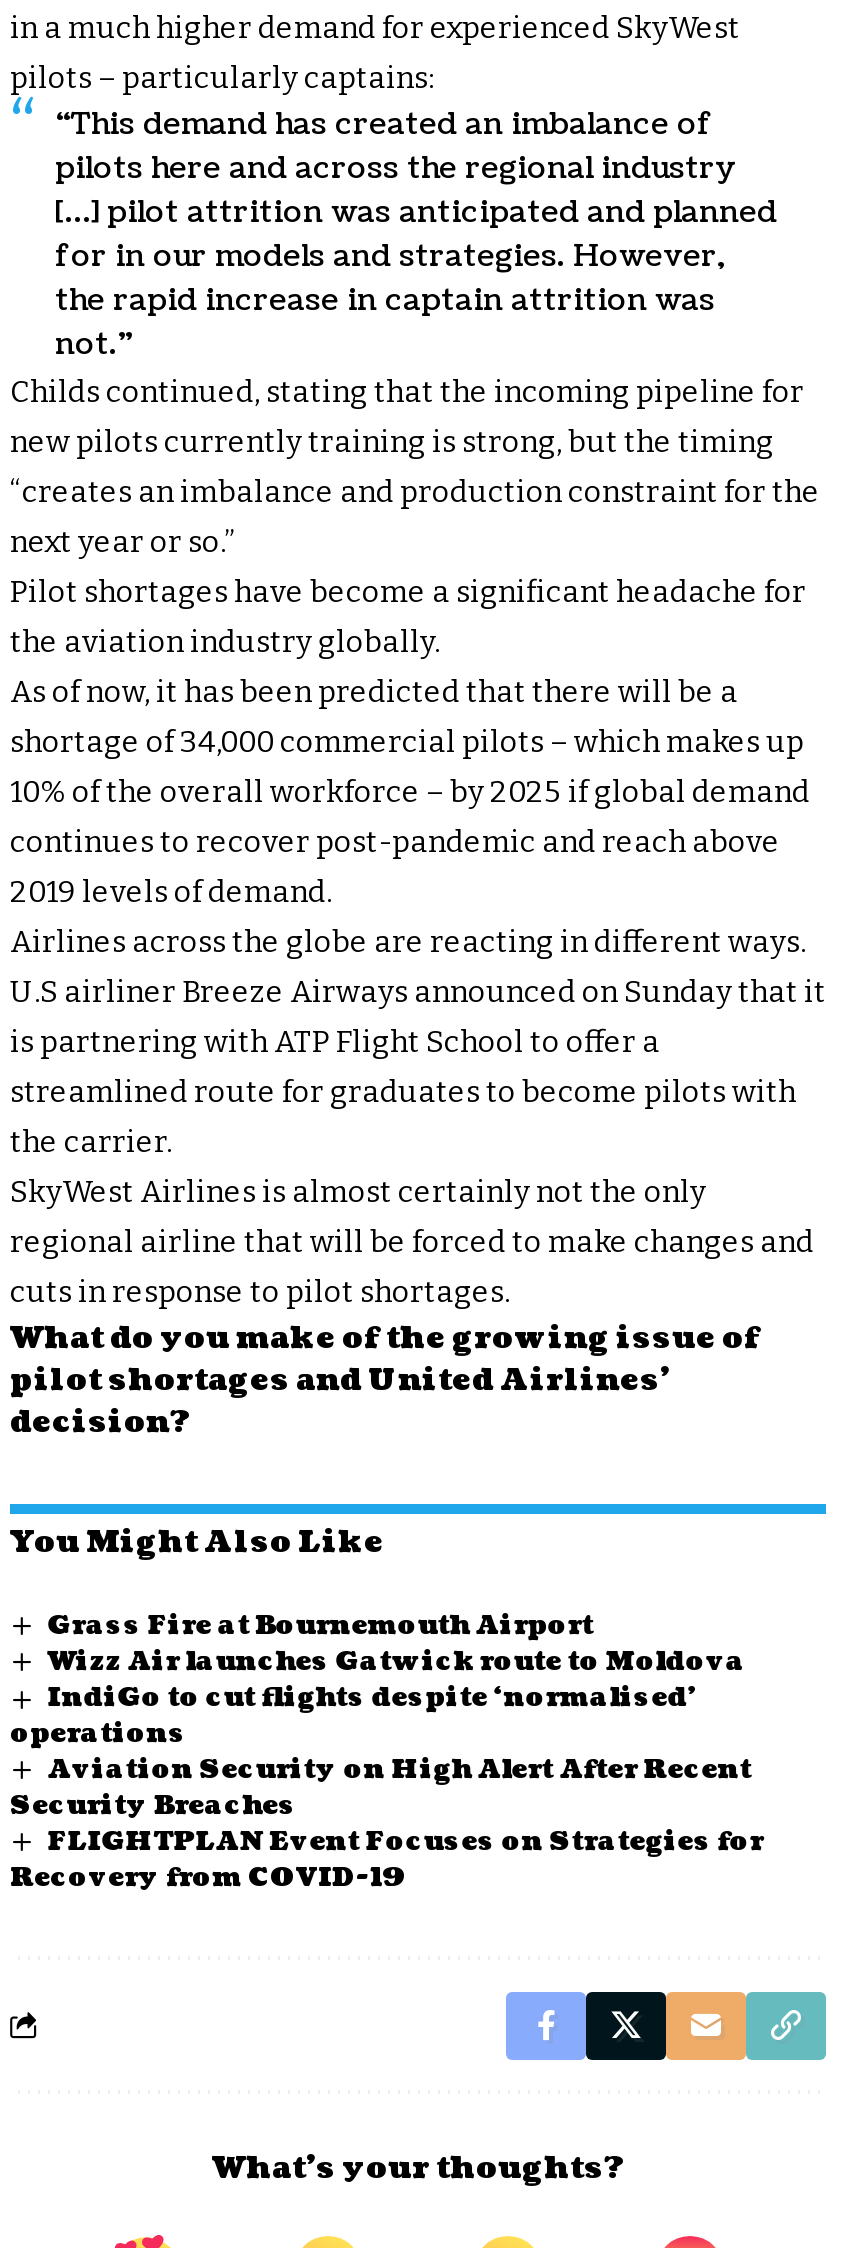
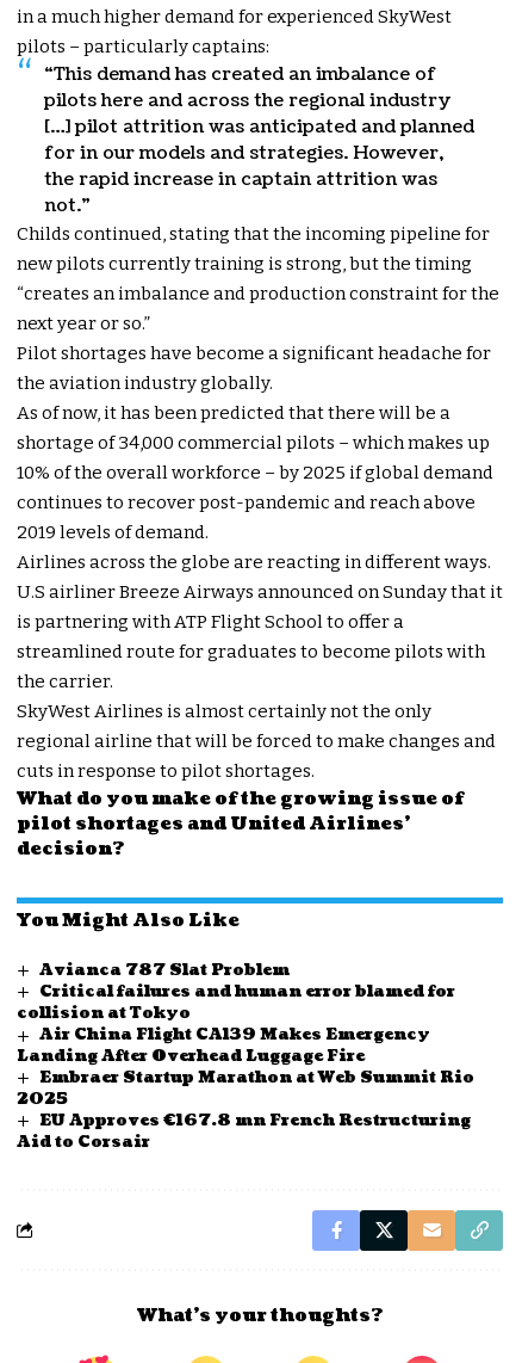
[10,1608,763,1897] Grass Fire at Bournemouth Airport | Wizz Air launches Gatwick route to Moldova | IndiGo to cut flights despite ‘normalised’ | operations | Aviation Security on High Alert After Recent | Security Breaches | FLIGHTPLAN Event Focuses on Strategies for | Recovery from COVID-19 -> [17,959,474,1154] Avianca 787 Slat Problem | Critical failures and human error blamed for | collision at Tokyo | Air China Flight CA139 Makes Emergency | Landing After Overhead Luggage Fire | Embraer Startup Marathon at Web Summit Rio | 2025 | EU Approves €167.8 mn French Restructuring | Aid to Corsair

